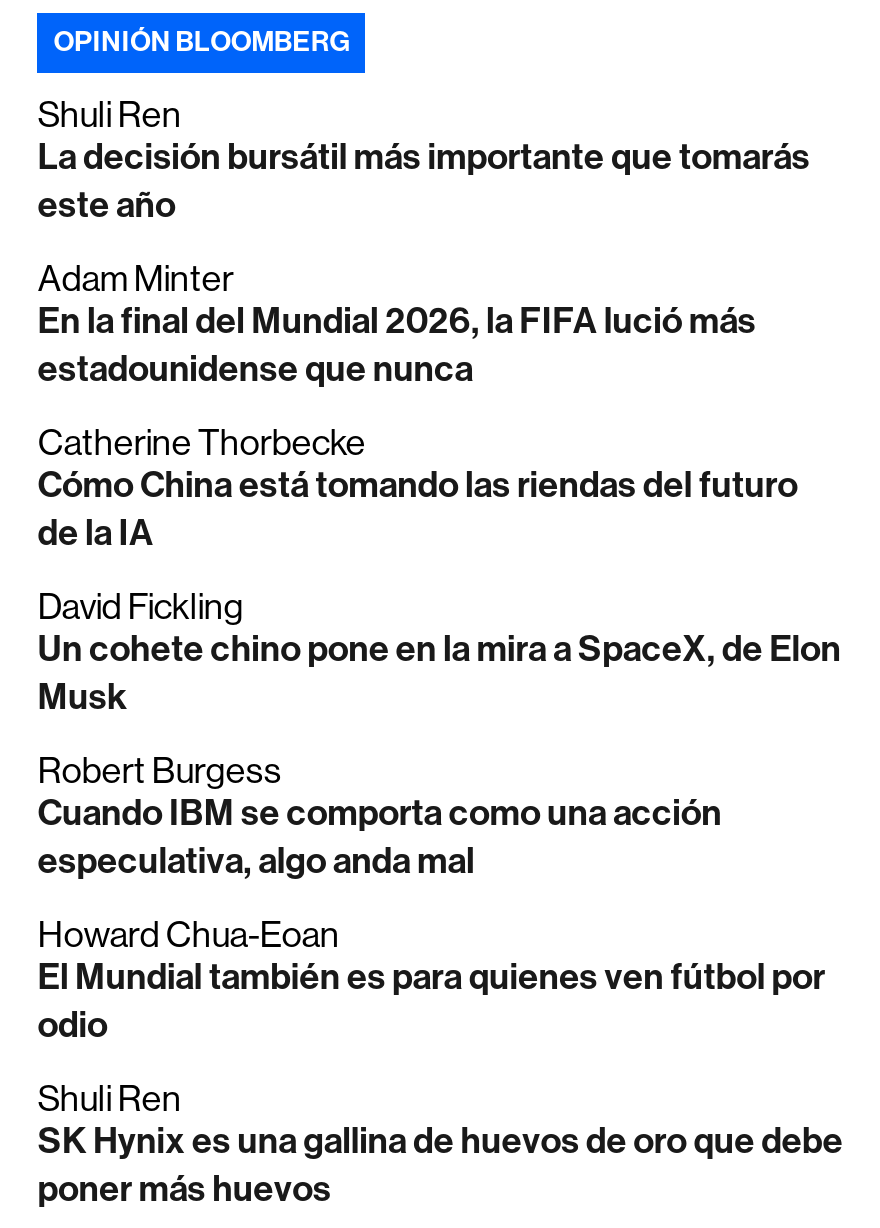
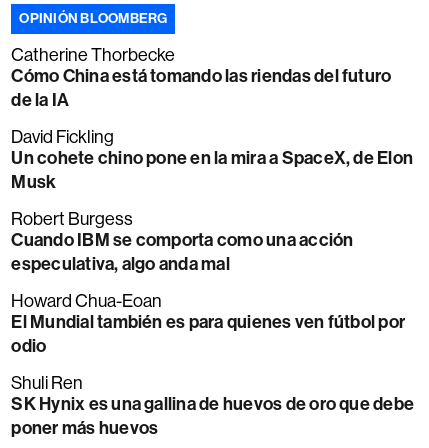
[38,96,810,392] Shuli Ren | La decisión bursátil más importante que tomarás | este año | Adam Minter | En la final del Mundial 2026, la FIFA lució más | estadounidense que nunca -> none

